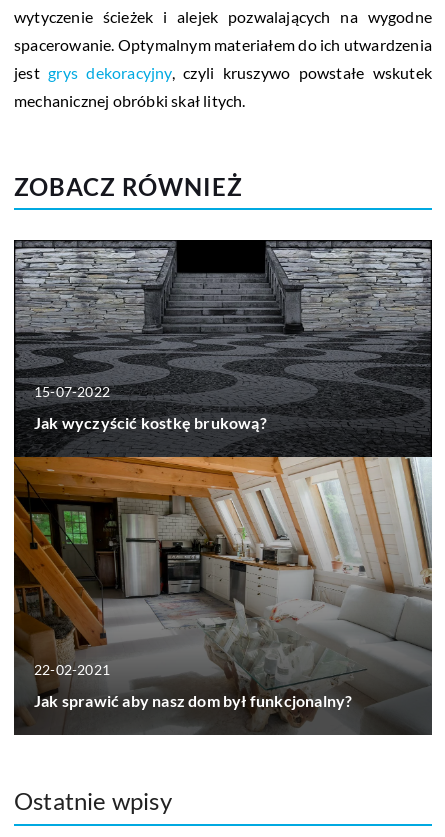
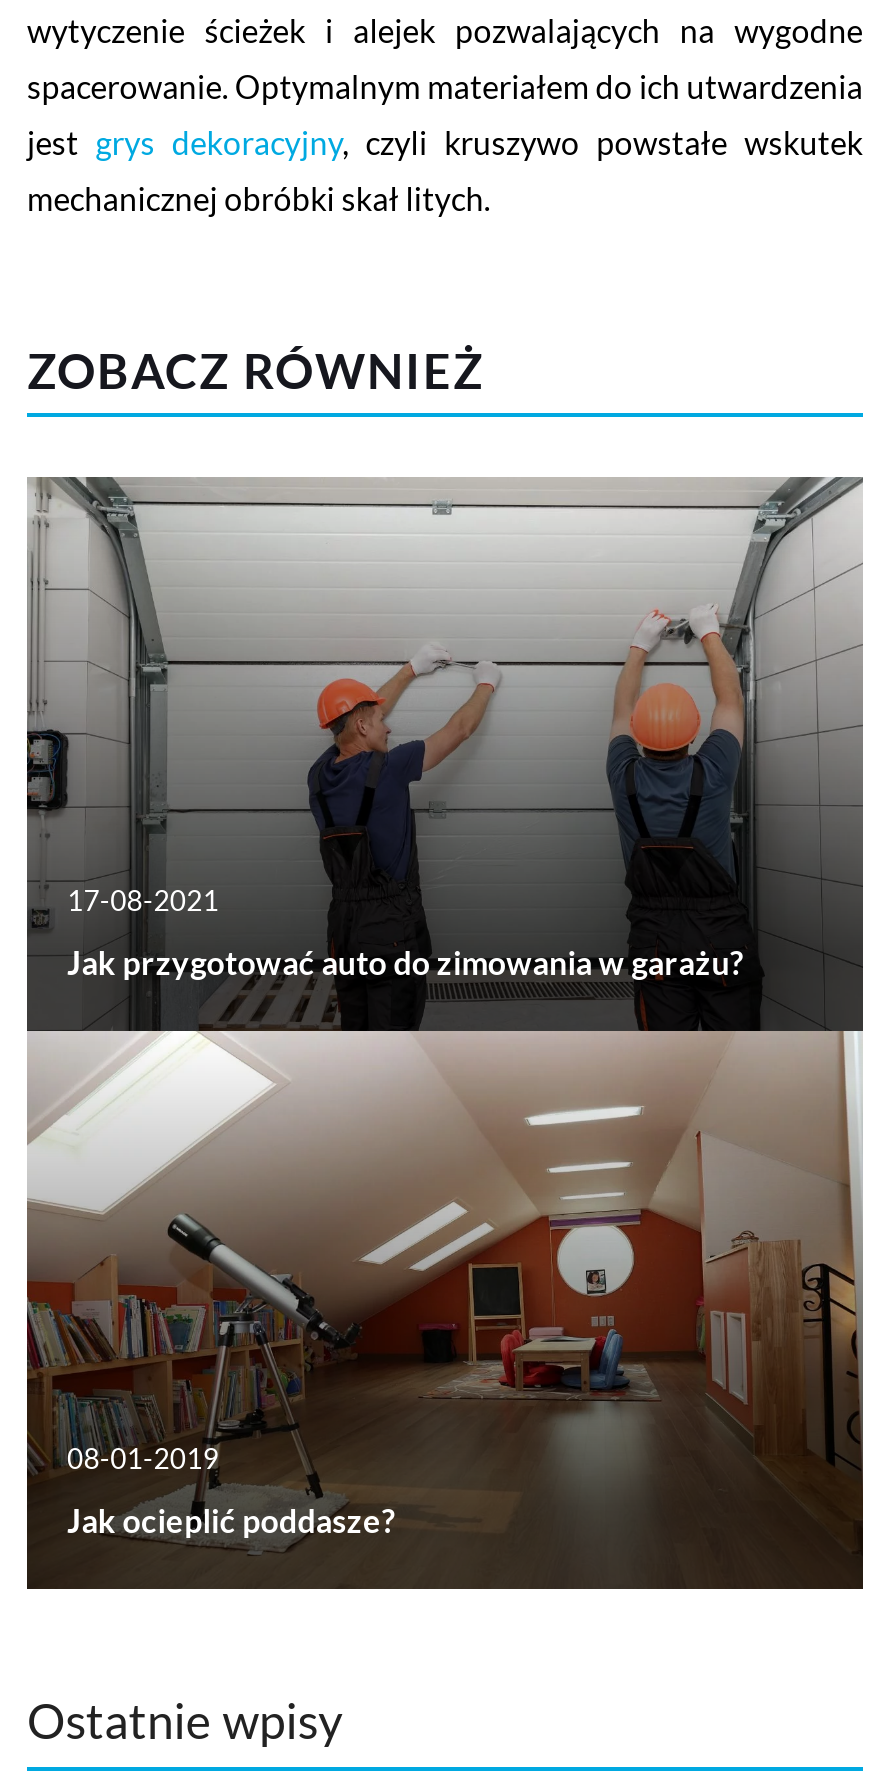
[13,240,432,735] [image] | 15-07-2022 -> [27,477,863,1589] [image] | 17-08-2021
[34,413,267,432] Jak wyczyścić kostkę brukową? -> [67,943,744,981] Jak przygotować auto do zimowania w garażu?
[34,661,110,678] 22-02-2021 -> [67,1440,219,1474] 08-01-2019
[34,691,352,710] Jak sprawić aby nasz dom był funkcjonalny? -> [67,1500,396,1538] Jak ocieplić poddasze?

